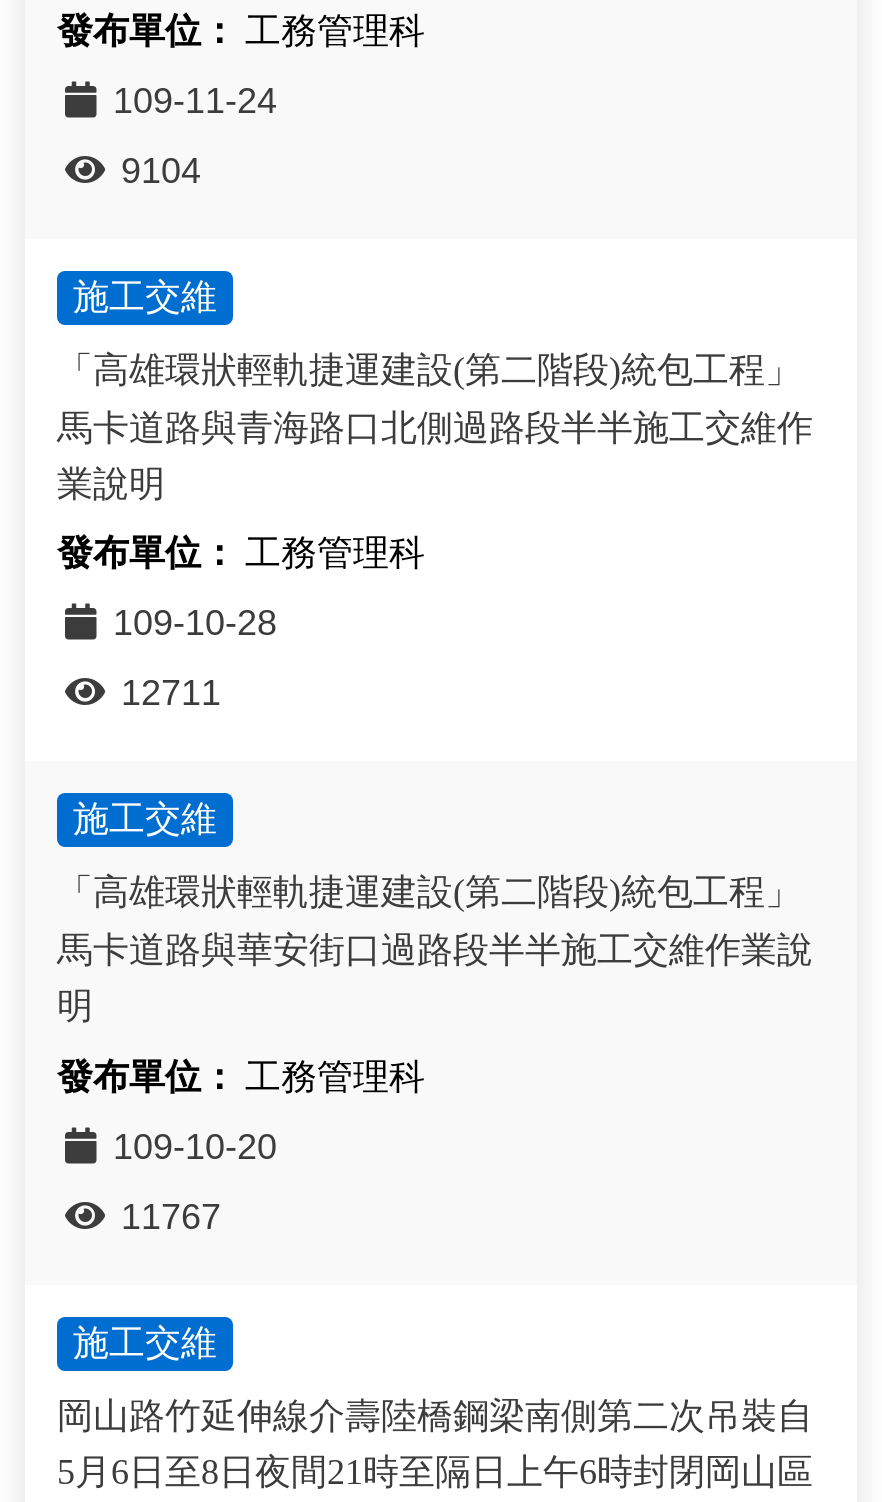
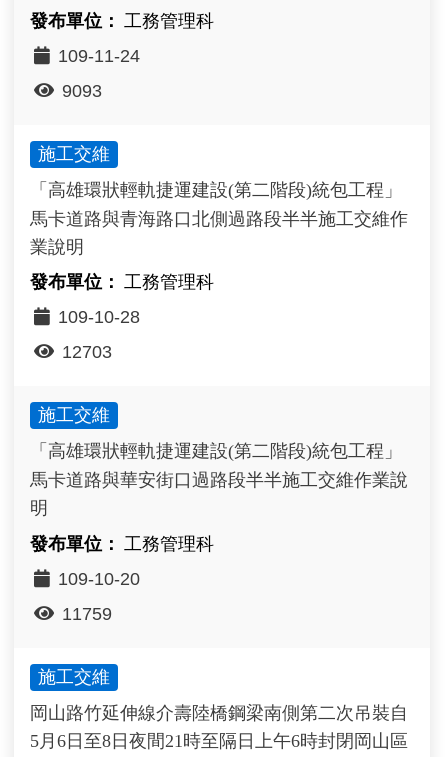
[121,151,201,191] 9104 -> [62,81,102,101] 9093
[121,674,221,714] 12711 -> [62,342,112,362] 12703
[121,1196,221,1236] 11767 -> [62,603,112,623] 11759

